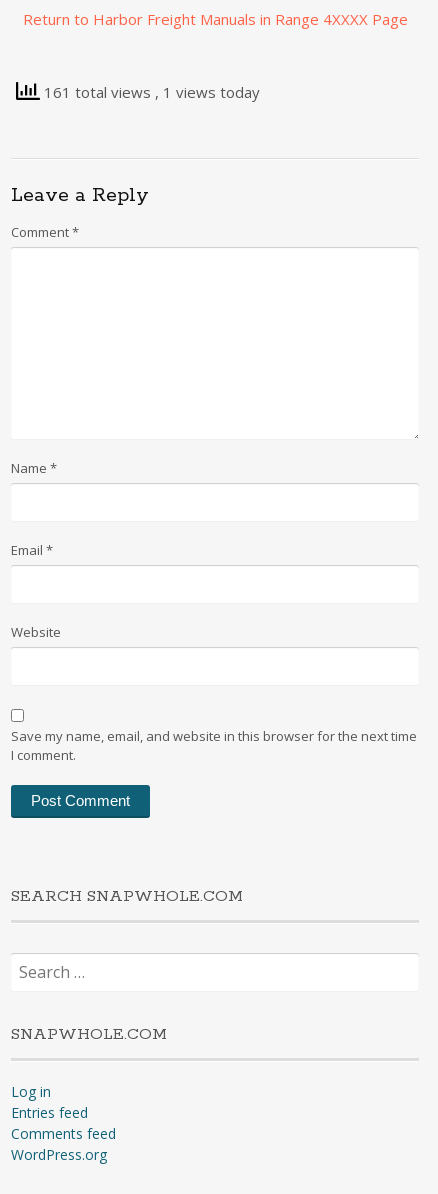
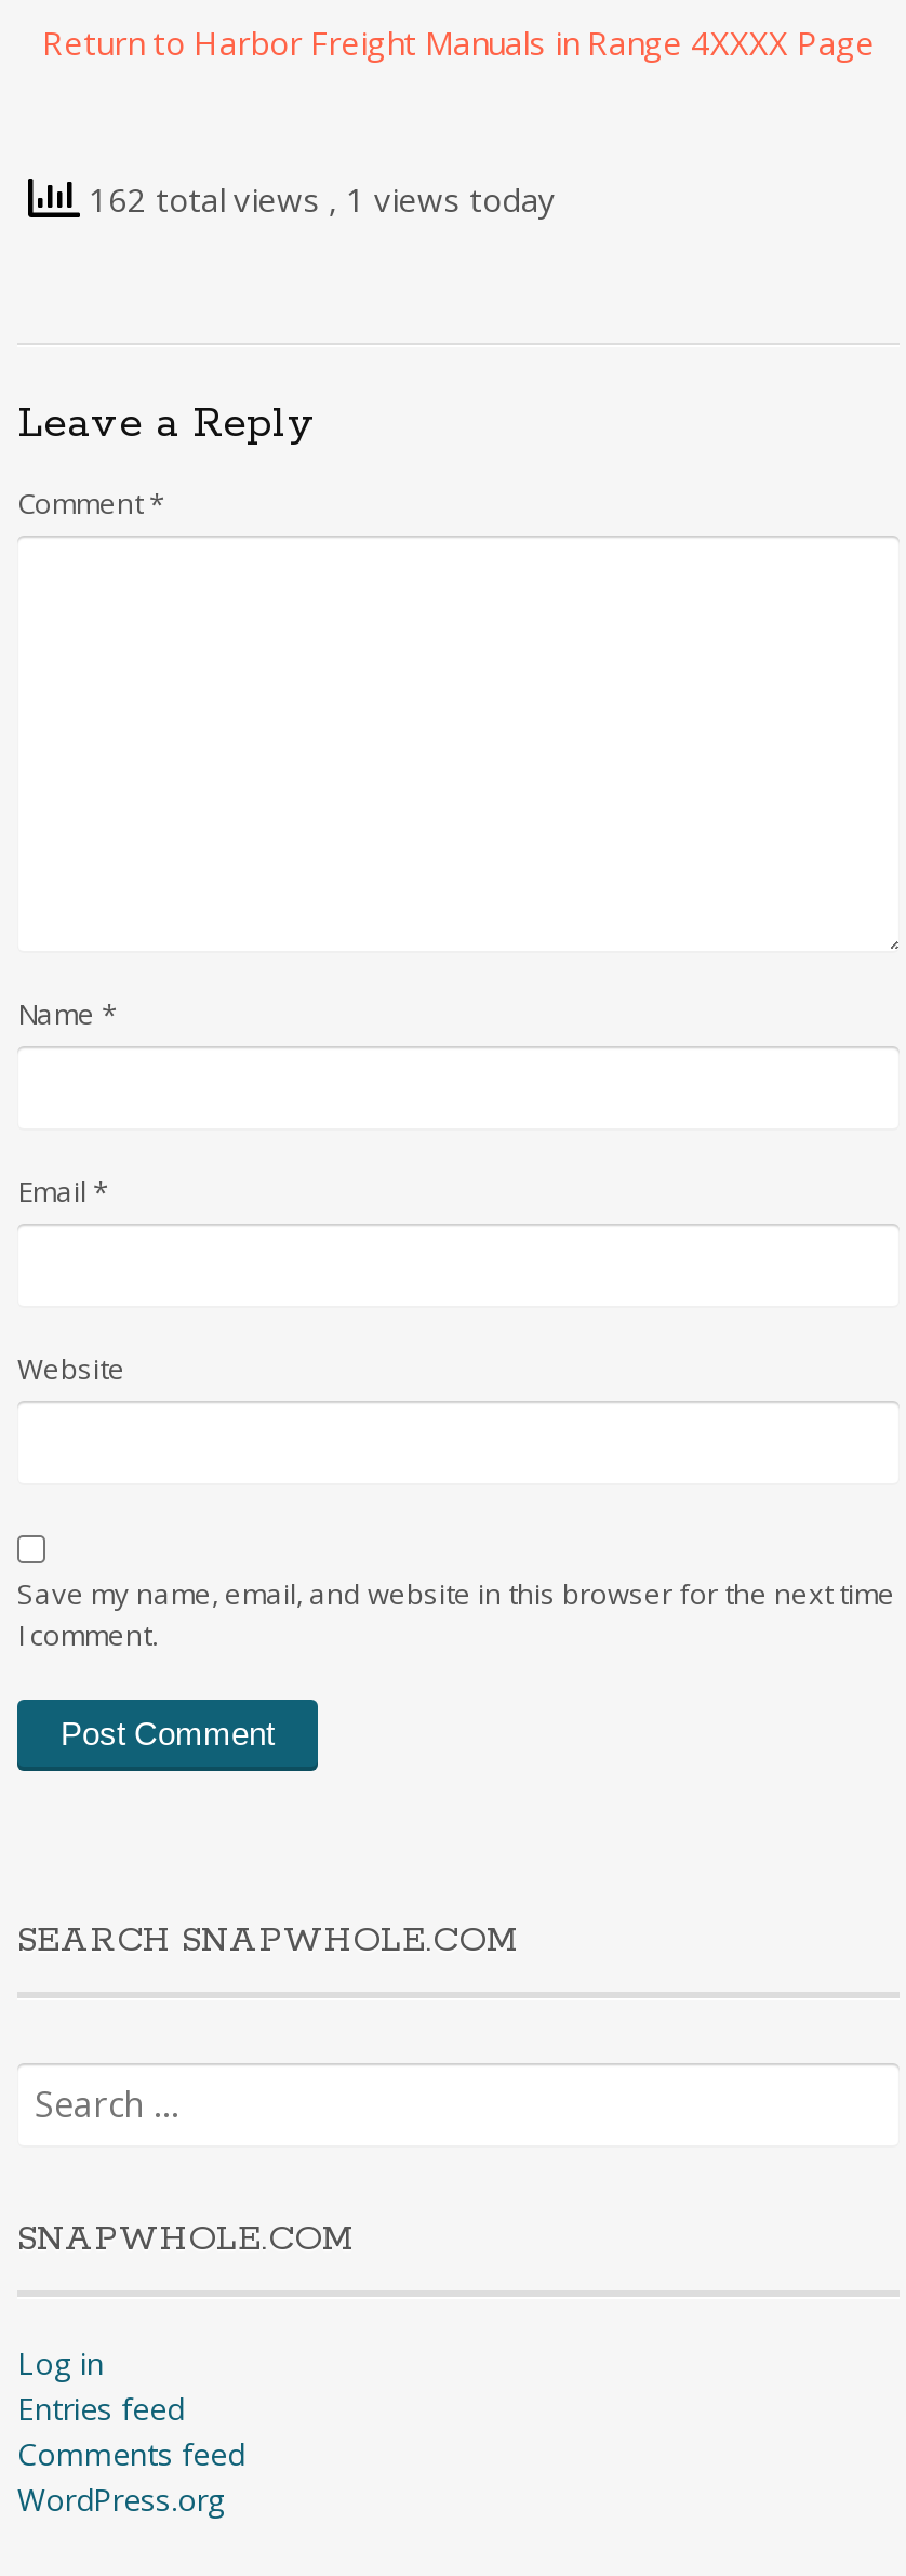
[40,81,260,101] 161 total views, 1 views today -> [80,177,556,221] 162 total views, 1 views today

